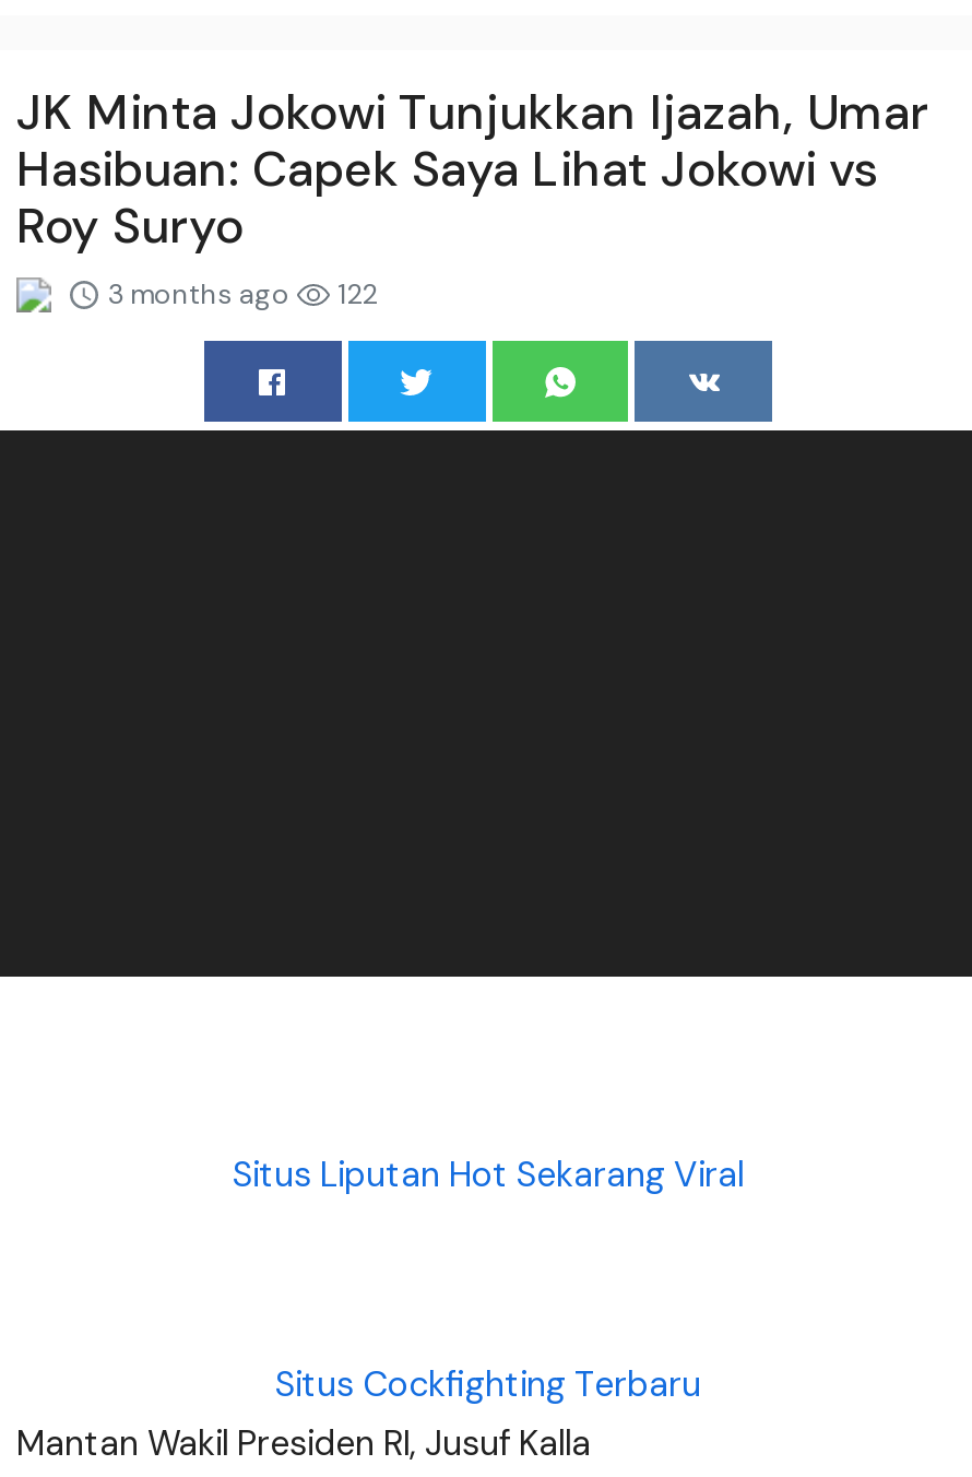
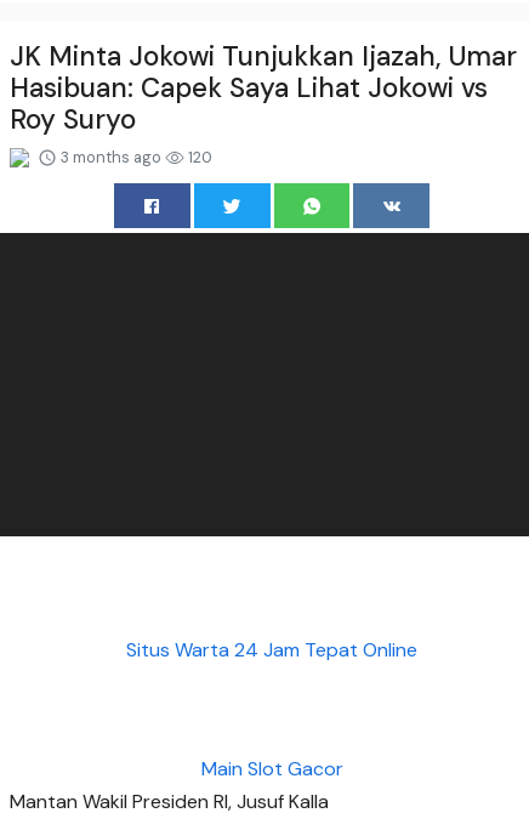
[102,274,377,312] 3 months ago 122 -> [57,146,212,167] 3 months ago 120
[233,1152,744,1198] Situs Liputan Hot Sekarang Viral -> [126,637,417,662] Situs Warta 24 Jam Tepat Online
[275,1361,701,1407] Situs Cockfighting Terbaru -> [201,756,343,782] Main Slot Gacor

